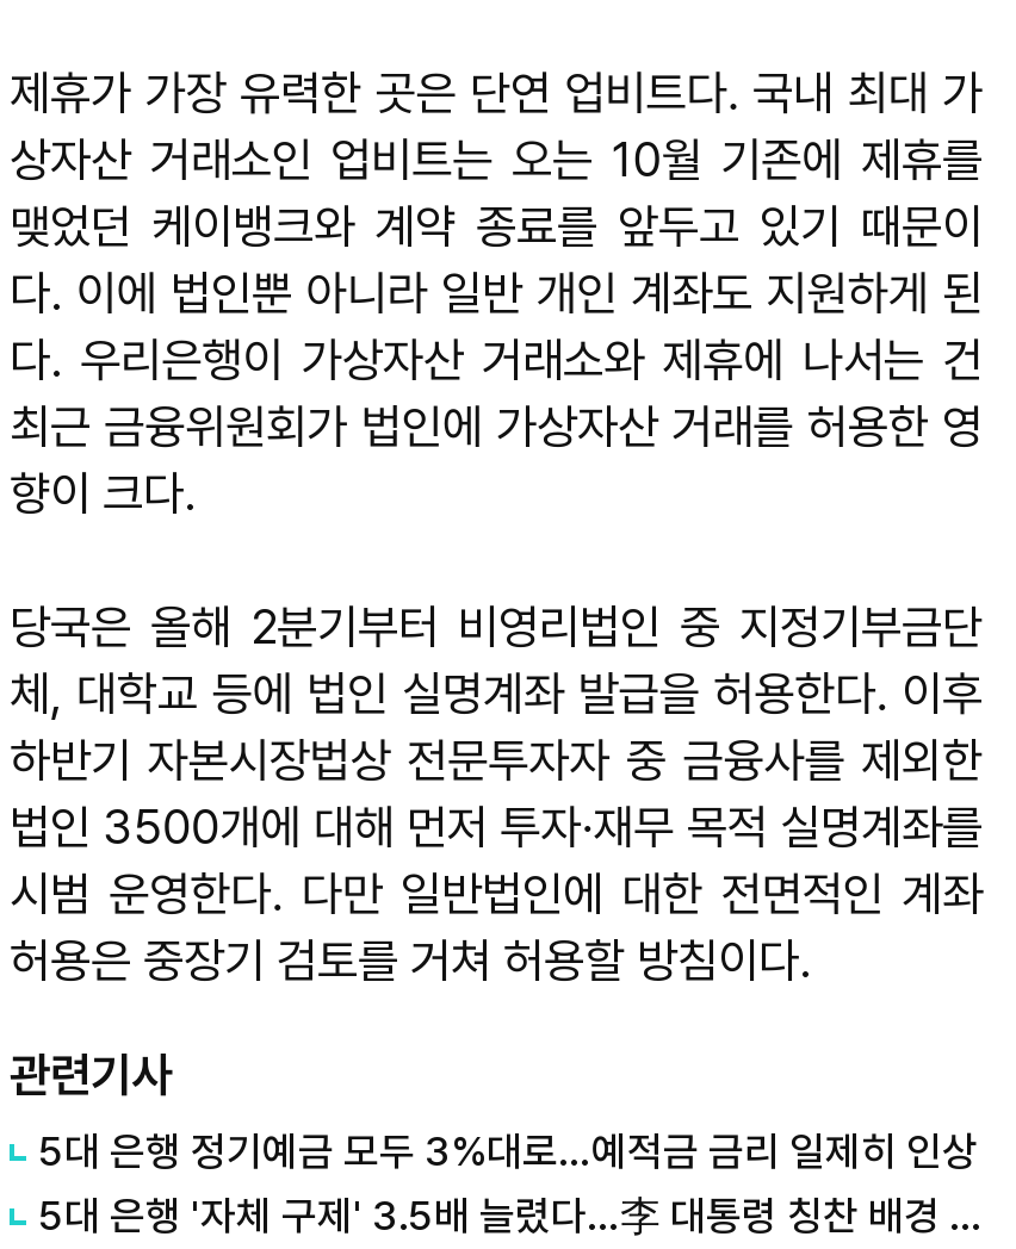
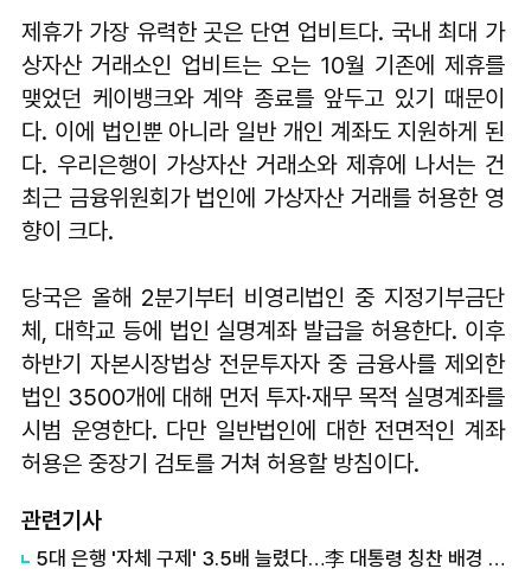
[38,1127,978,1175] 5대 은행 정기예금 모두 3%대로…예적금 금리 일제히 인상 -> none

